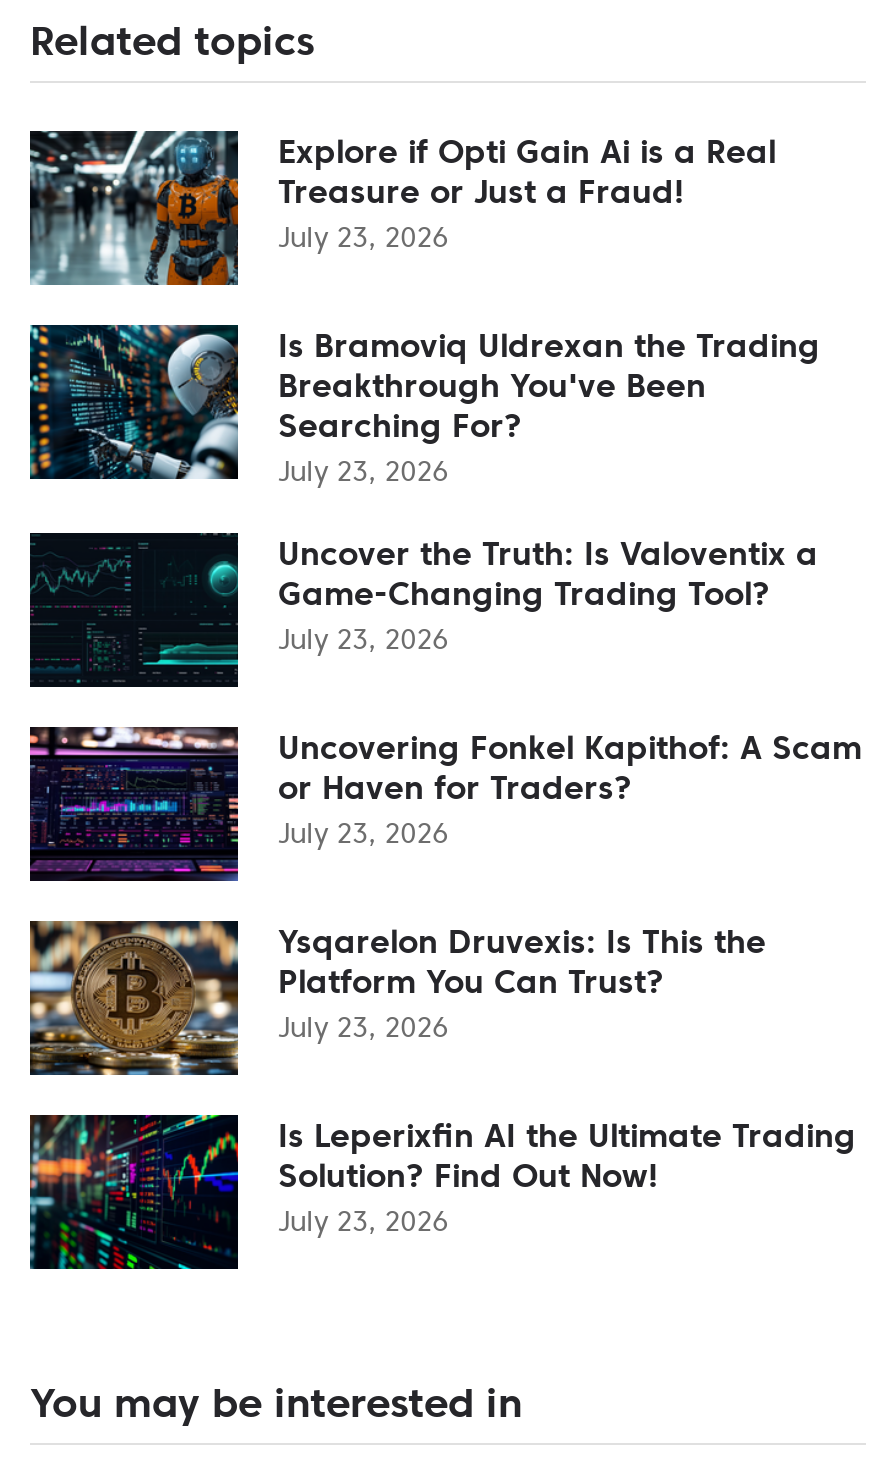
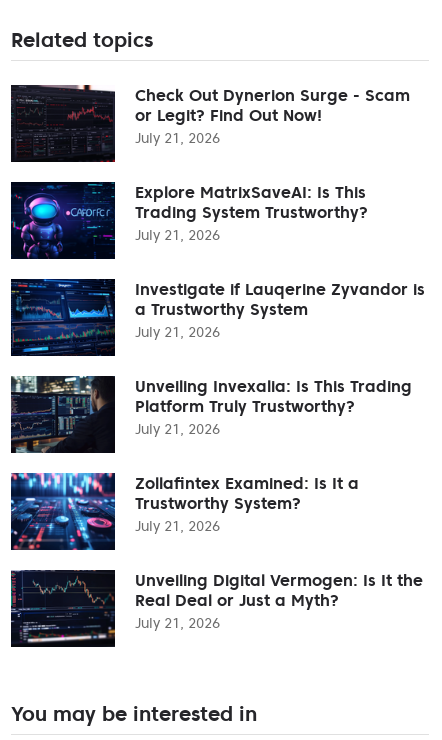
[28,129,776,287] [image] | Explore if Opti Gain Ai is a Real | Treasure or Just a Fraud! | July 23, 2026 -> [10,84,410,163] [image] | Check Out Dynerion Surge - Scam | or Legit? Find Out Now! | July 21, 2026
[28,323,820,488] [image] | Is Bramoviq Uldrexan the Trading | Breakthrough You've Been | Searching For? | July 23, 2026 -> [10,181,368,260] [image] | Explore MatrixSaveAI: Is This | Trading System Trustworthy? | July 21, 2026
[32,531,818,683] [image] | Uncover the Truth: Is Valoventix a | Game-Changing Trading Tool? | July 23, 2026 -> [11,278,425,355] [image] | Investigate if Lauqerine Zyvandor is | a Trustworthy System | July 21, 2026
[28,725,862,883] [image] | Uncovering Fonkel Kapithof: A Scam | or Haven for Traders? | July 23, 2026 -> [10,375,412,454] [image] | Unveiling Invexalia: Is This Trading | Platform Truly Trustworthy? | July 21, 2026
[28,919,766,1077] [image] | Ysqarelon Druvexis: Is This the | Platform You Can Trust? | July 23, 2026 -> [10,472,359,551] [image] | Zollafintex Examined: Is It a | Trustworthy System? | July 21, 2026
[28,1113,856,1271] [image] | Is Leperixfin AI the Ultimate Trading | Solution? Find Out Now! | July 23, 2026 -> [10,569,423,648] [image] | Unveiling Digital Vermogen: Is It the | Real Deal or Just a Myth? | July 21, 2026

